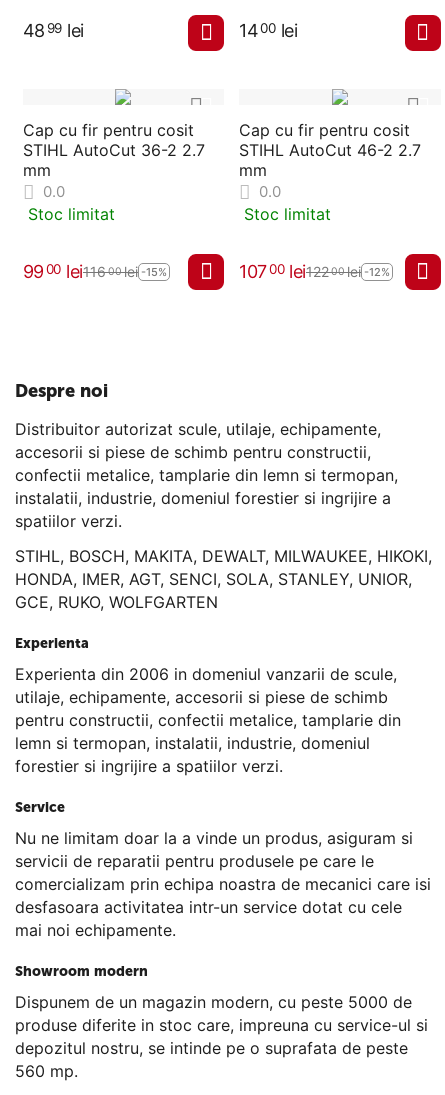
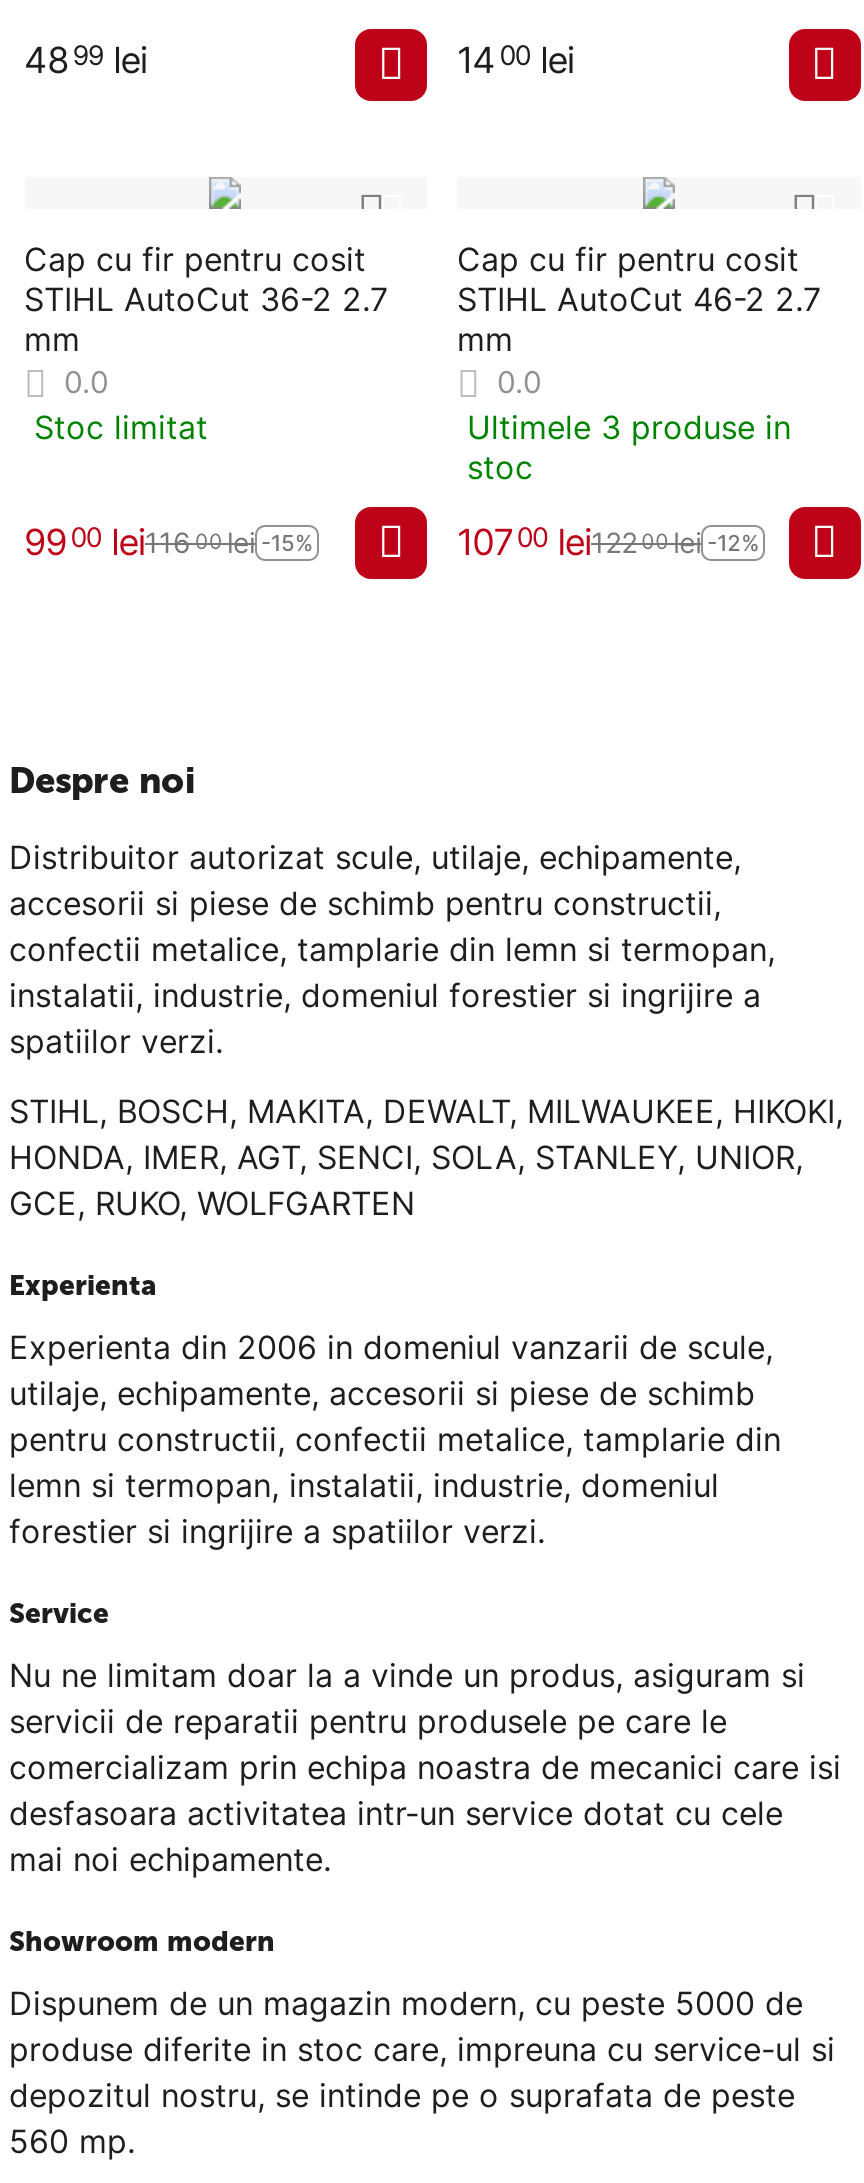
[244,204,331,224] Stoc limitat -> [467,407,791,487] Ultimele 3 produse in | stoc

